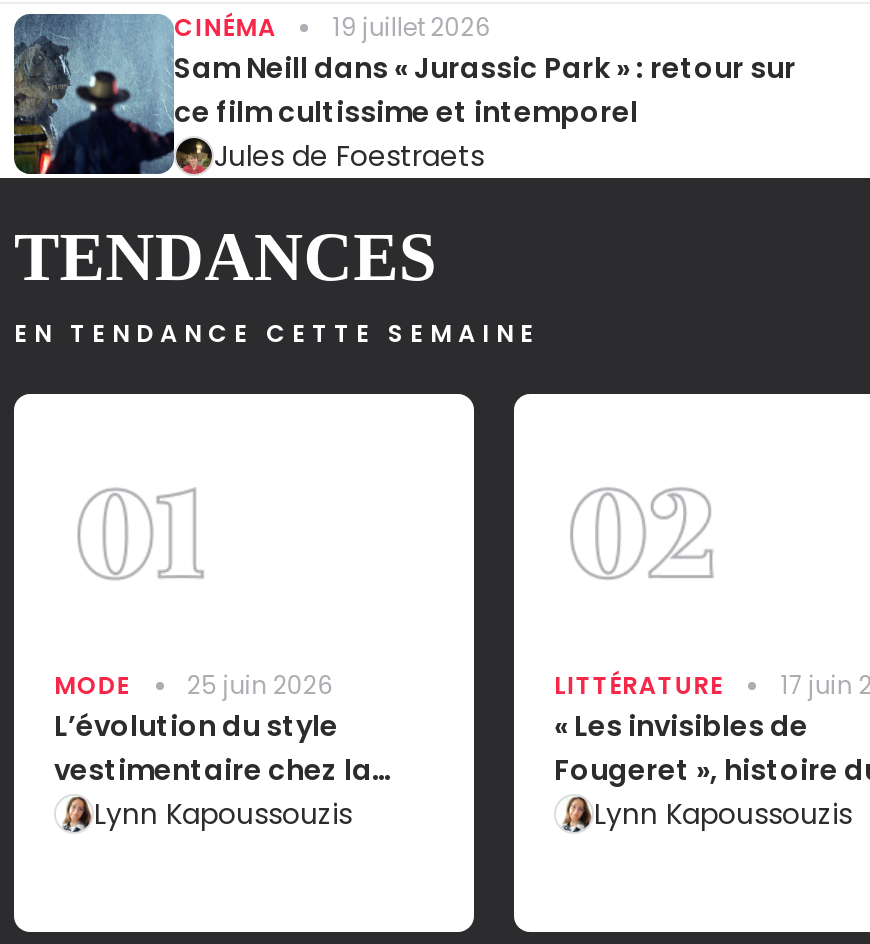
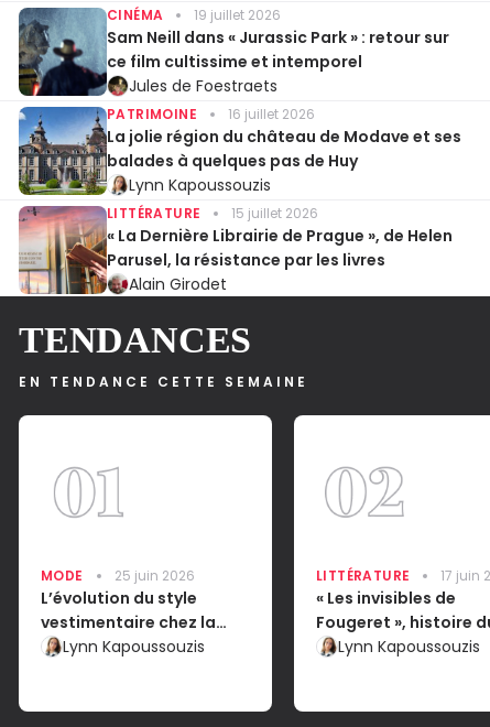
none -> [18,104,461,295] [image] | PATRIMOINE | 16 juillet 2026 | La jolie région du château de Modave et ses | balades à quelques pas de Huy | Lynn Kapoussouzis | LITTÉRATURE | 15 juillet 2026 | « La Dernière Librairie de Prague », de Helen | Parusel, la résistance par les livres | Alain Girodet
none -> [18,206,113,295] [image]

